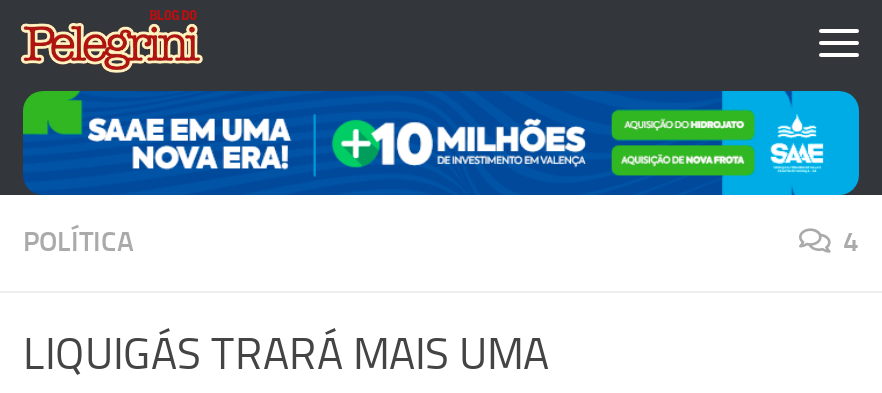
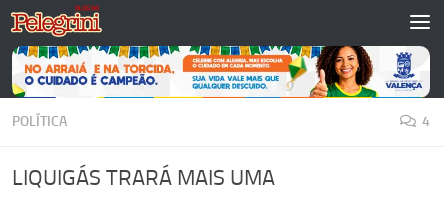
[23,89,861,197] [image] -> [11,45,431,99] [image]

